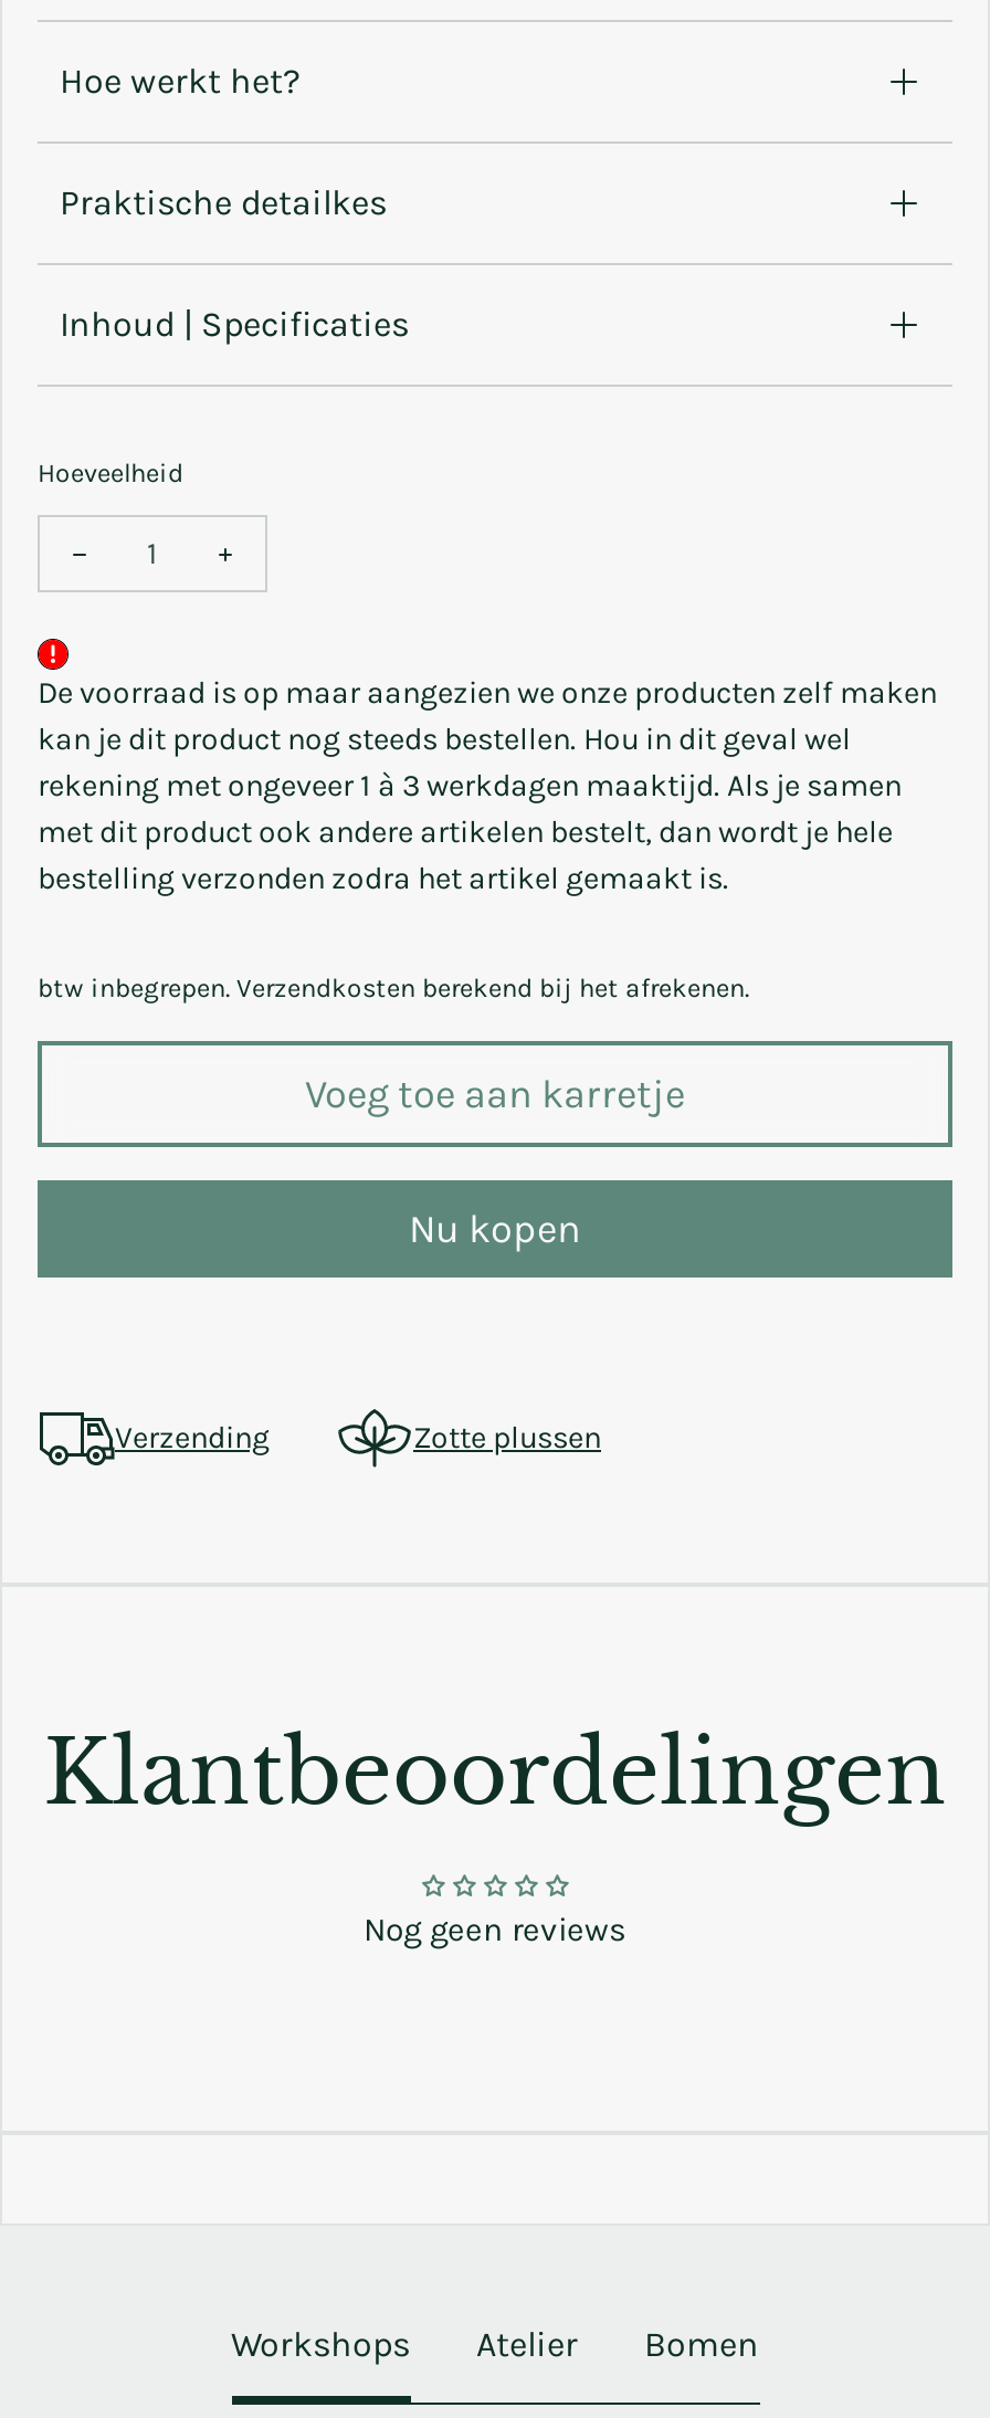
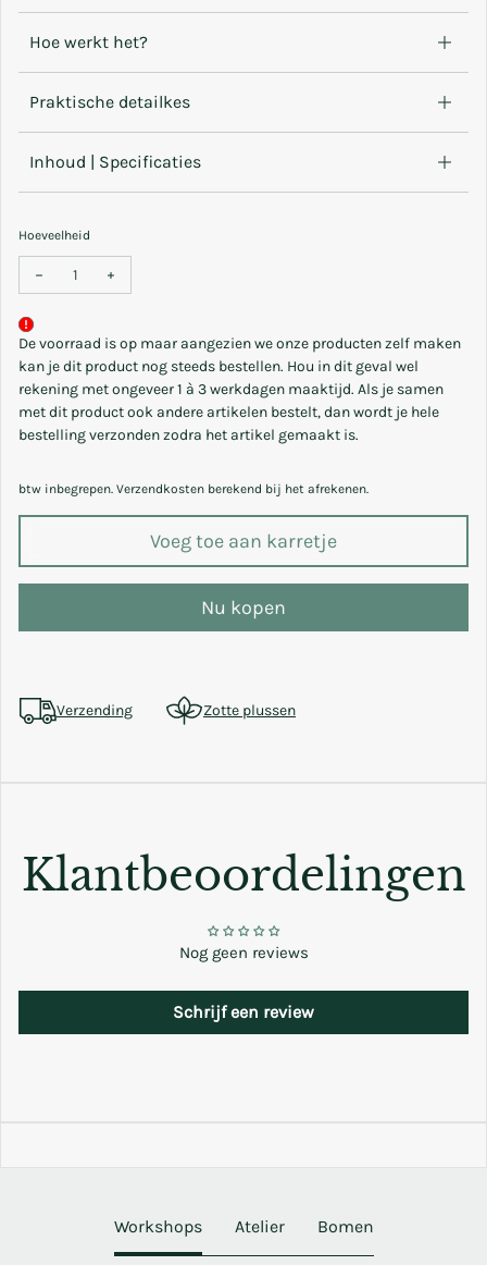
none -> [173,1002,314,1023] Schrijf een review

